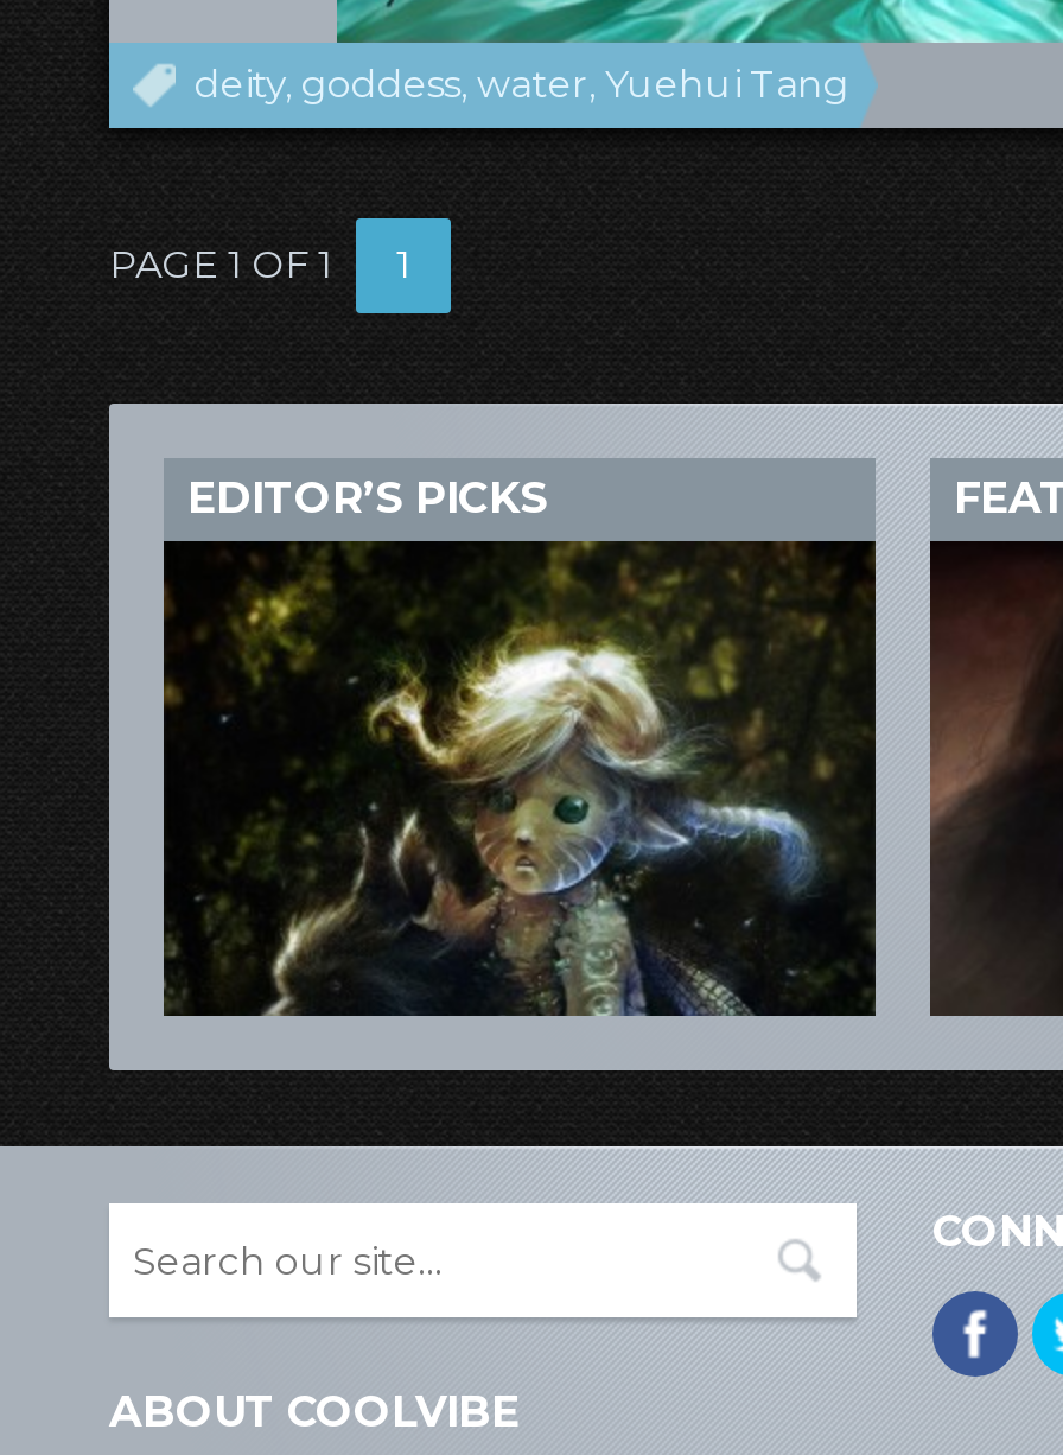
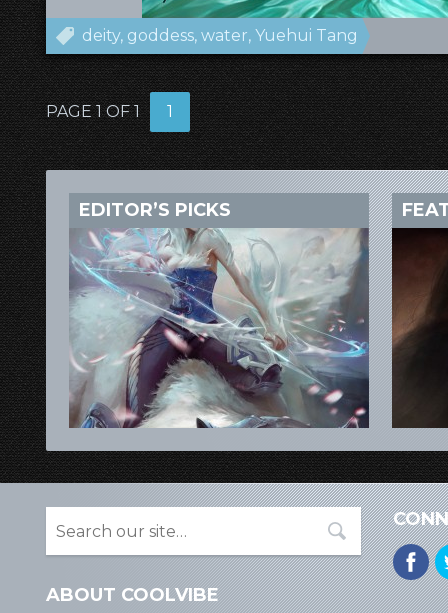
[161,539,876,1018] [image] -> [69,227,369,428] [image]

